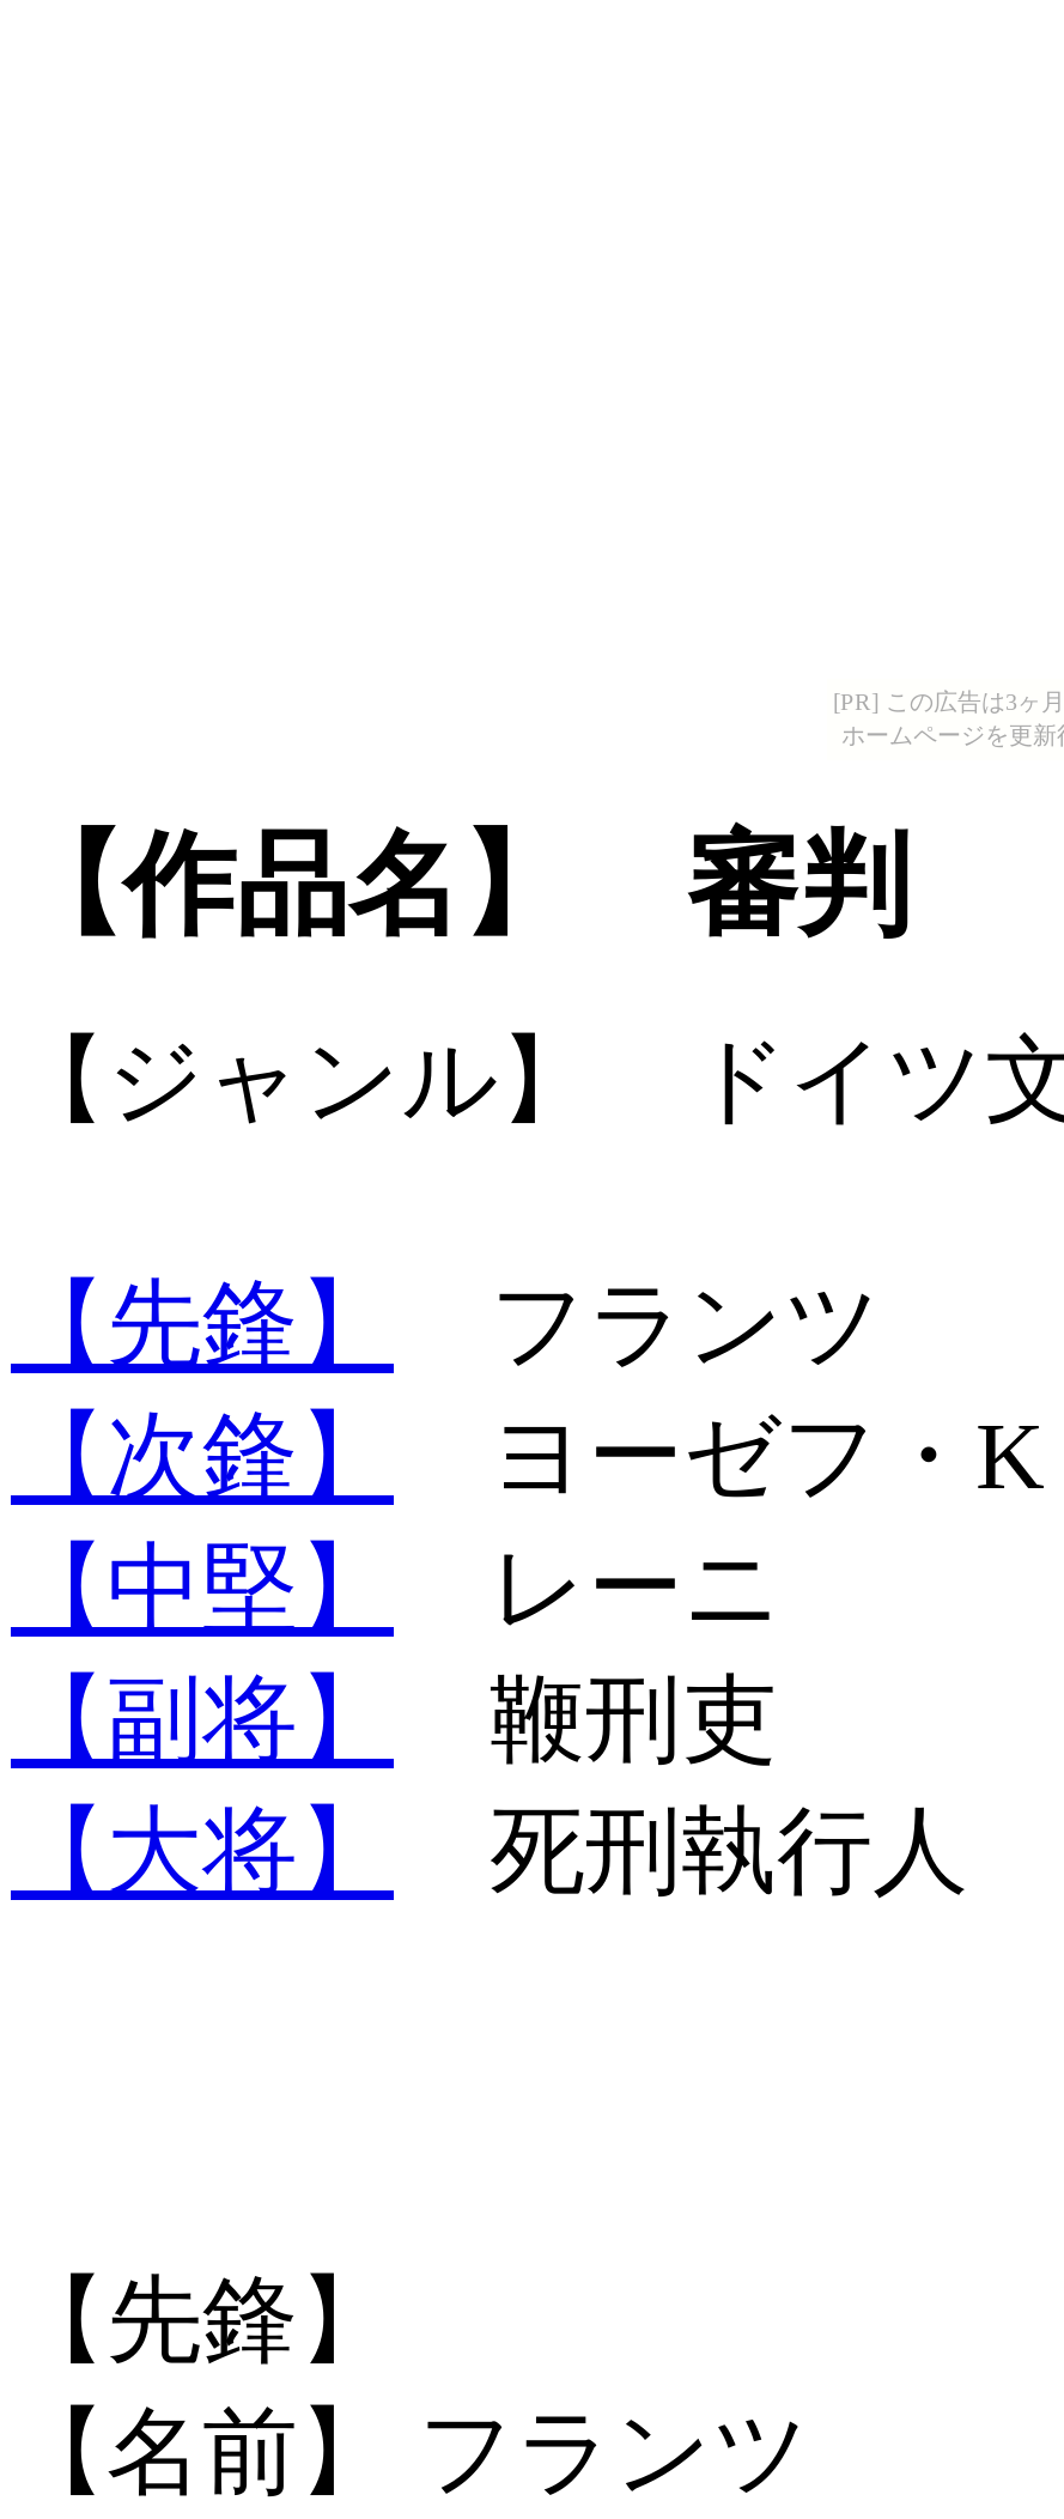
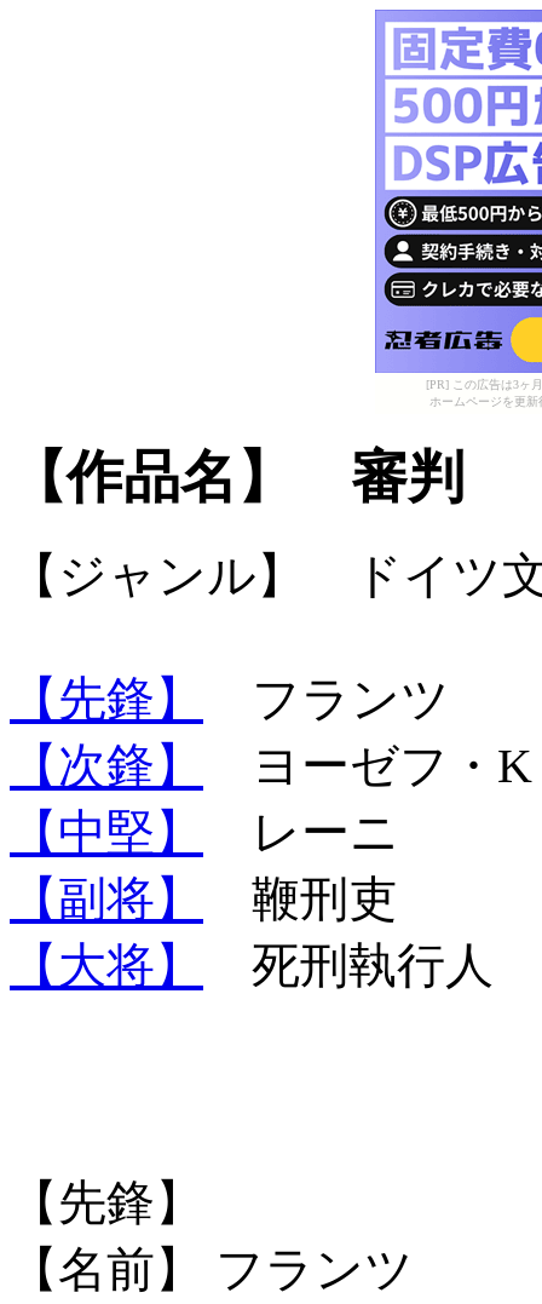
none -> [374,8,538,374] [image]

